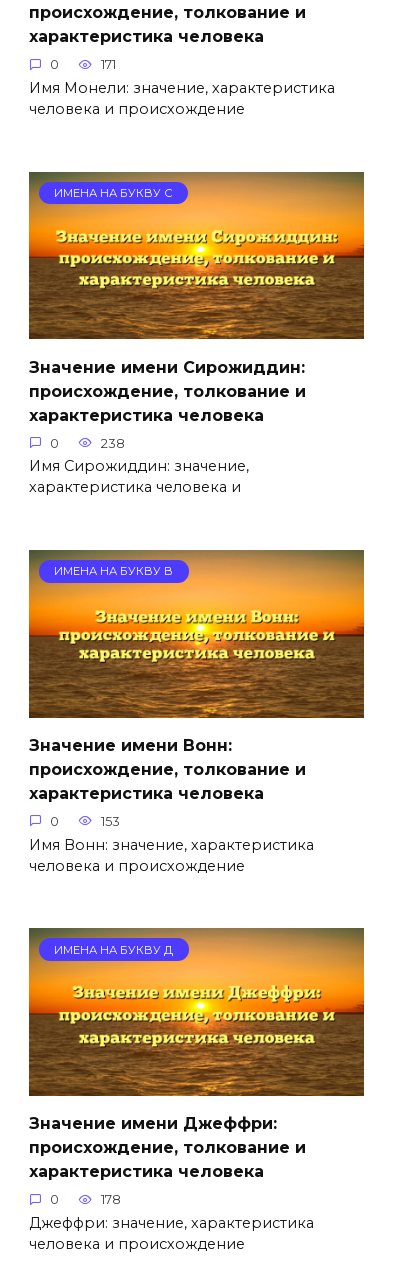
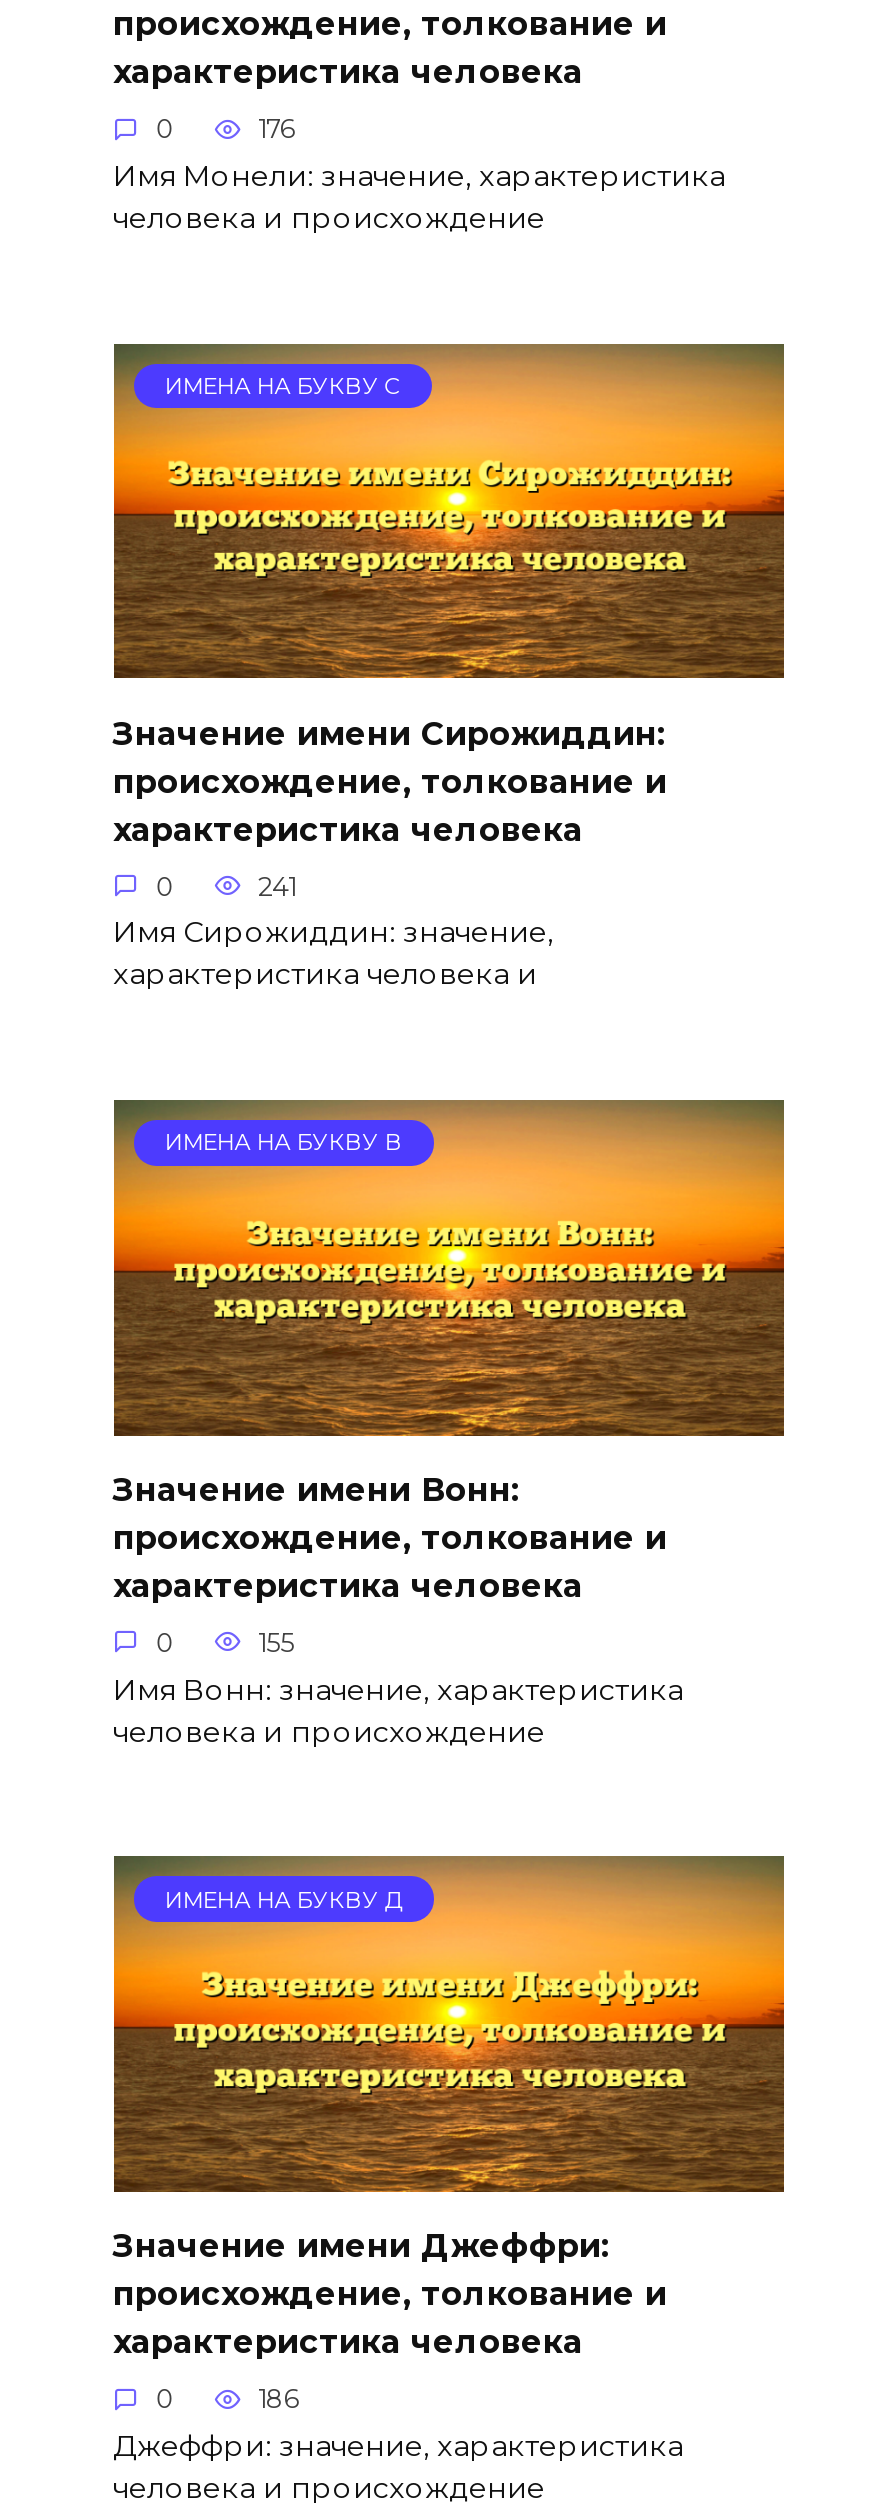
[101,57,116,72] 171 -> [258,115,296,145] 176
[101,436,125,451] 238 -> [258,871,296,901] 241
[101,814,120,829] 153 -> [258,1628,294,1658] 155
[101,1192,121,1207] 178 -> [258,2384,300,2414] 186

